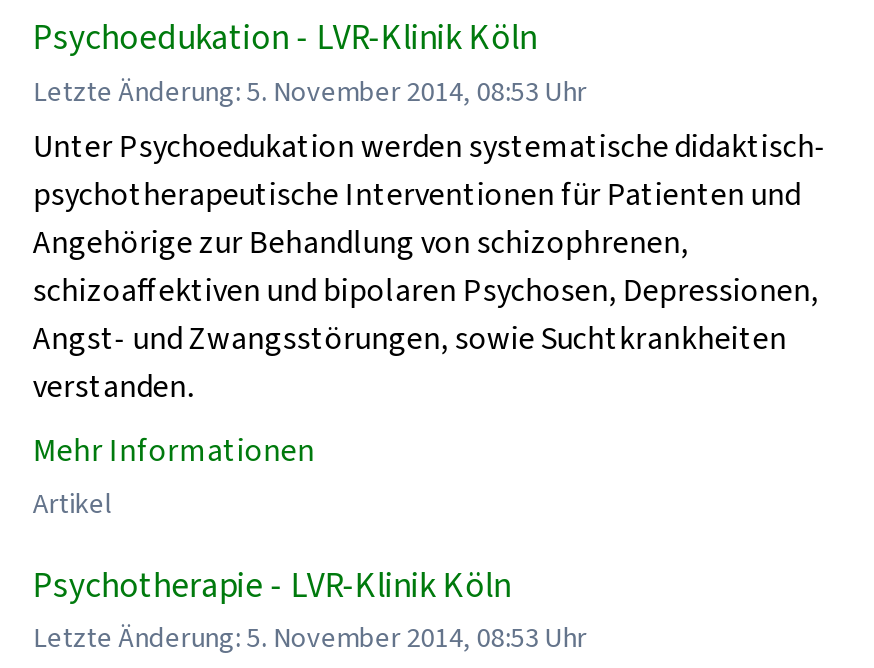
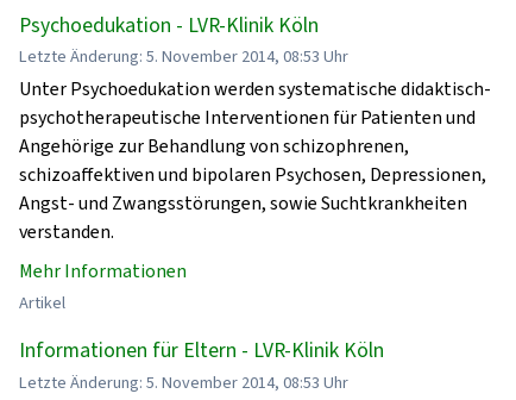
[33,561,511,609] Psychotherapie - LVR-Klinik Köln -> [19,336,385,365] Informationen für Eltern - LVR-Klinik Köln

